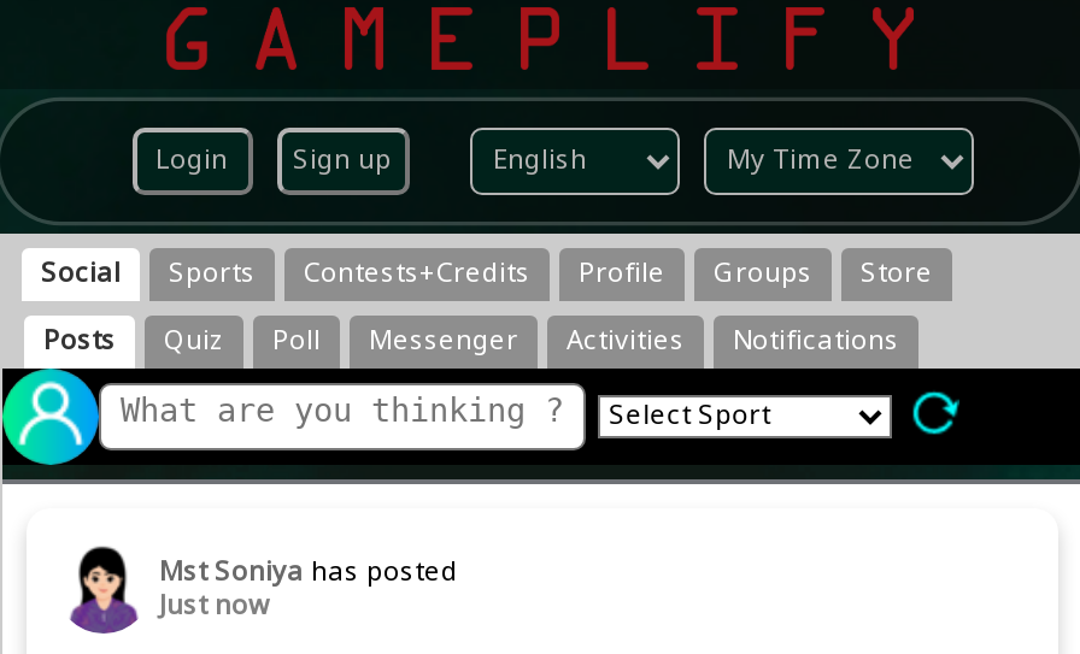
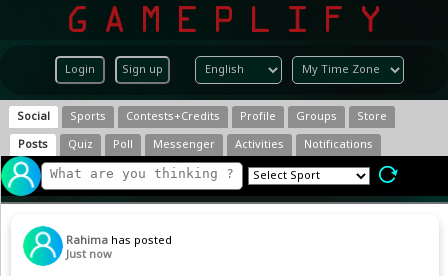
[55,537,458,636] [image] | Mst Soniya has posted -> [22,225,172,267] [image] | Rahima has posted

